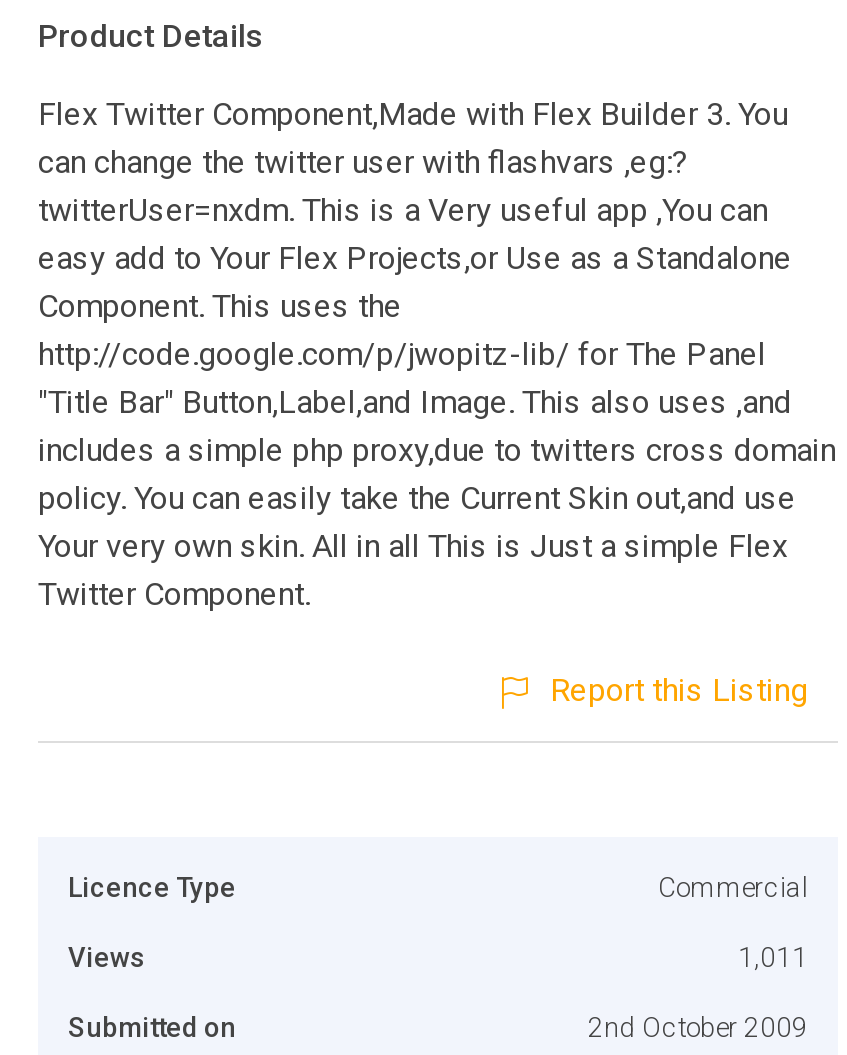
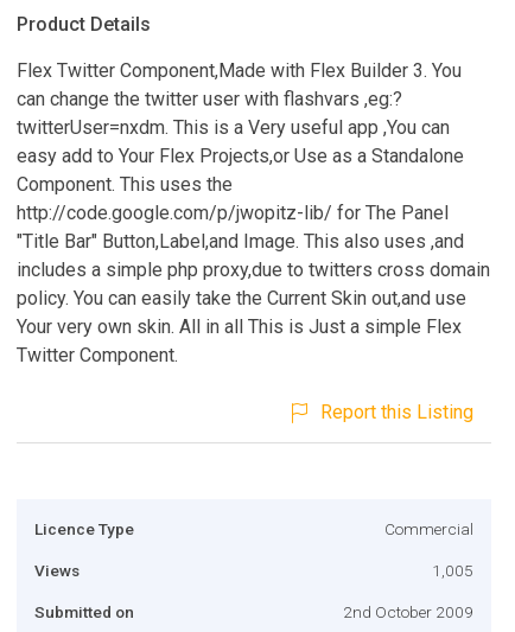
[738,941,808,973] 1,011 -> [432,561,473,580] 1,005

